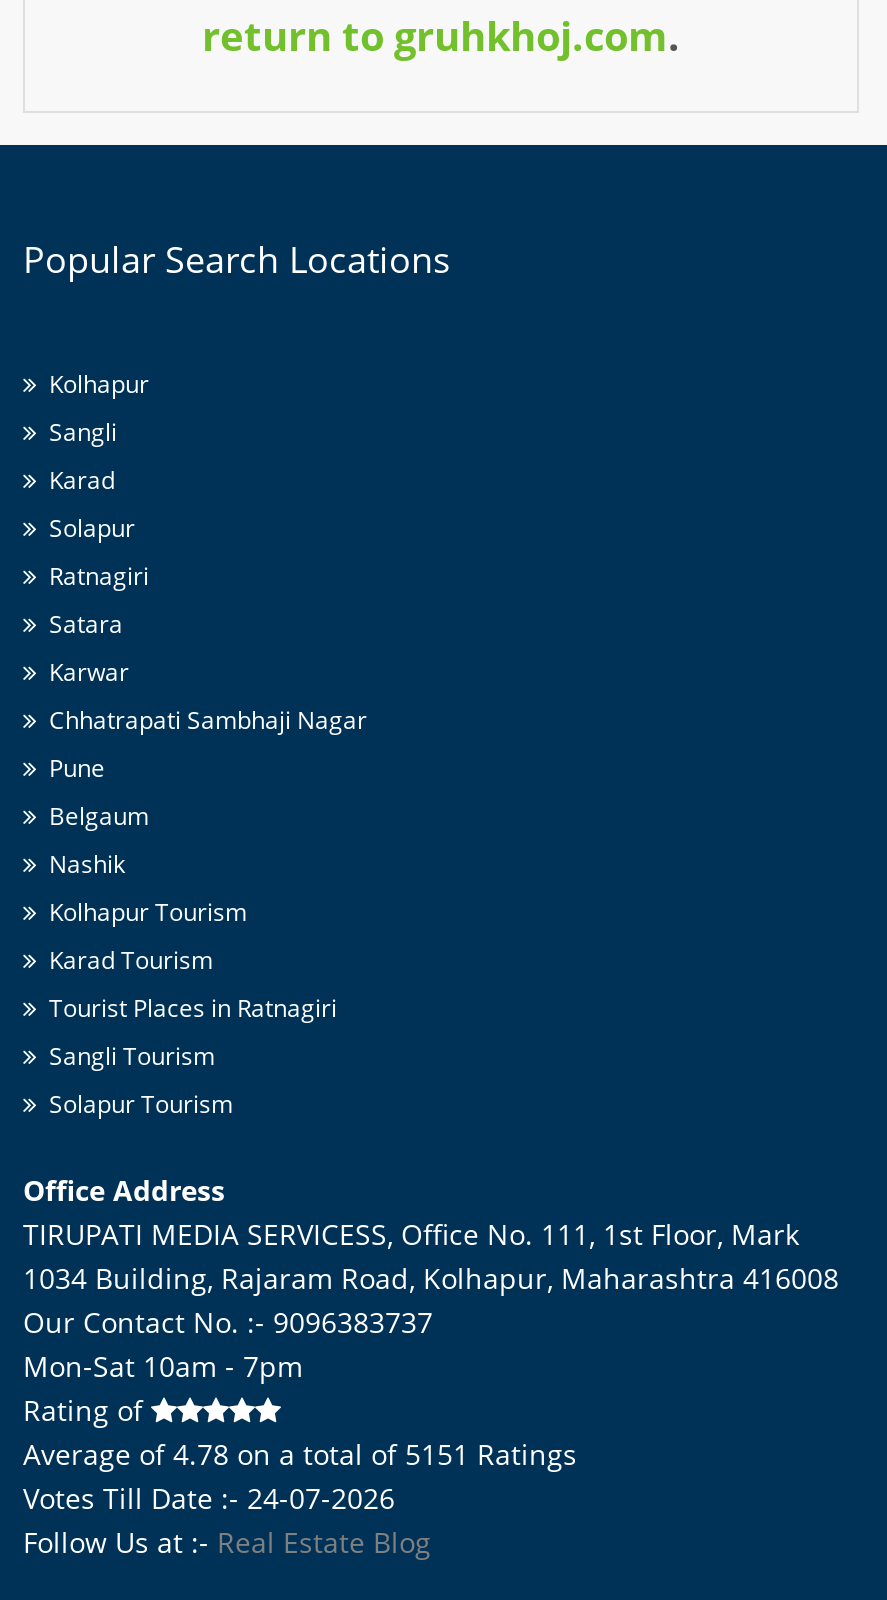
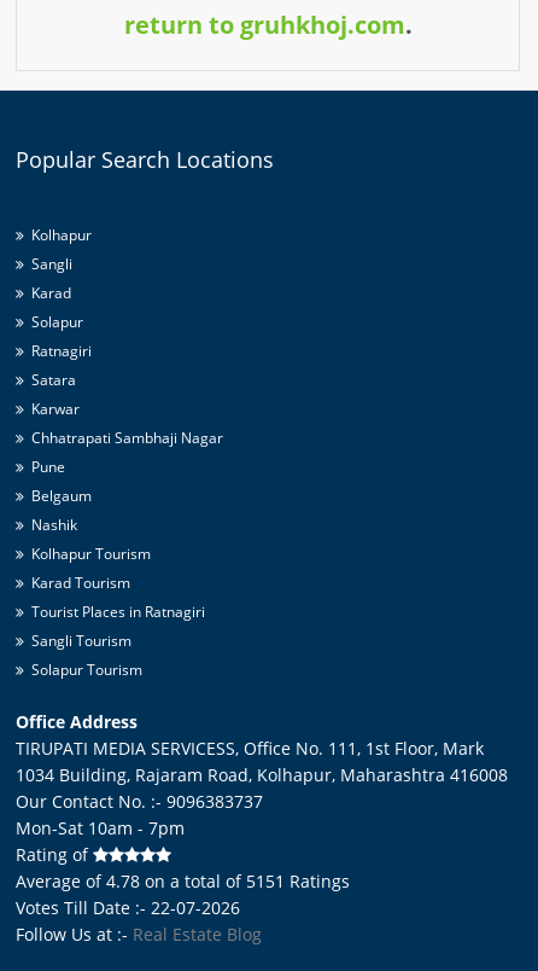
[23,1480,395,1518] Votes Till Date :- 24-07-2026 -> [16,896,240,919] Votes Till Date :- 22-07-2026

